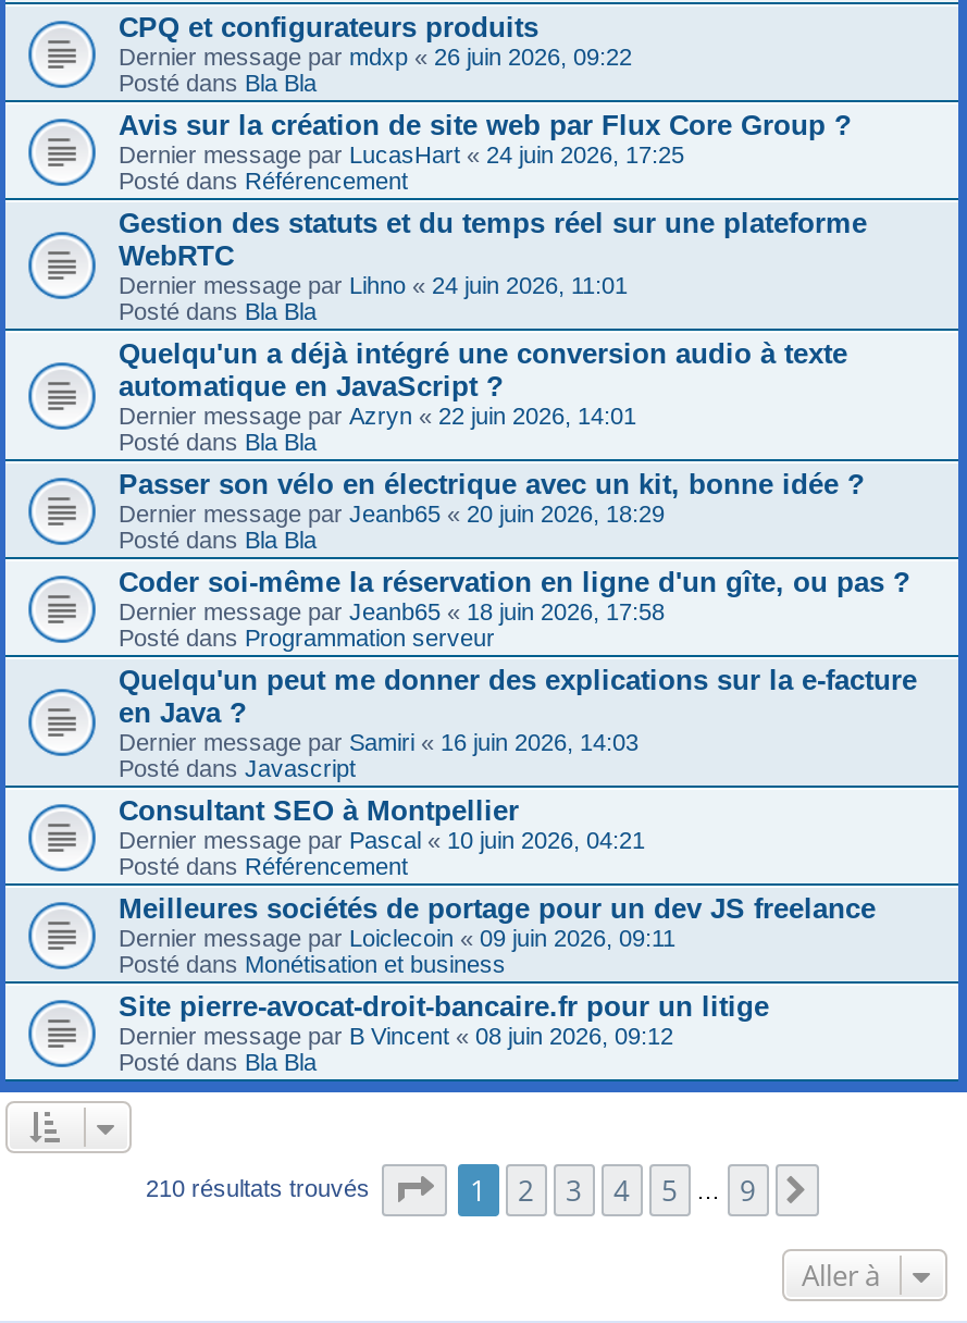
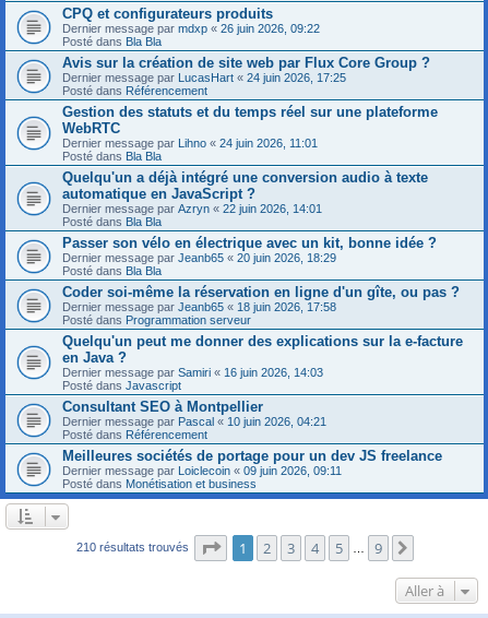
[119,989,769,1074] Site pierre-avocat-droit-bancaire.fr pour un litige | Dernier message par B Vincent «08 juin 2026, 09:12 | Posté dans Bla Bla -> none

